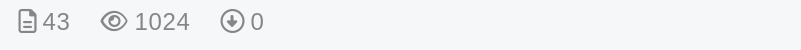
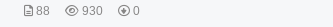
[42,8,190,36] 43 | 1024 -> [36,4,103,18] 88 | 930

